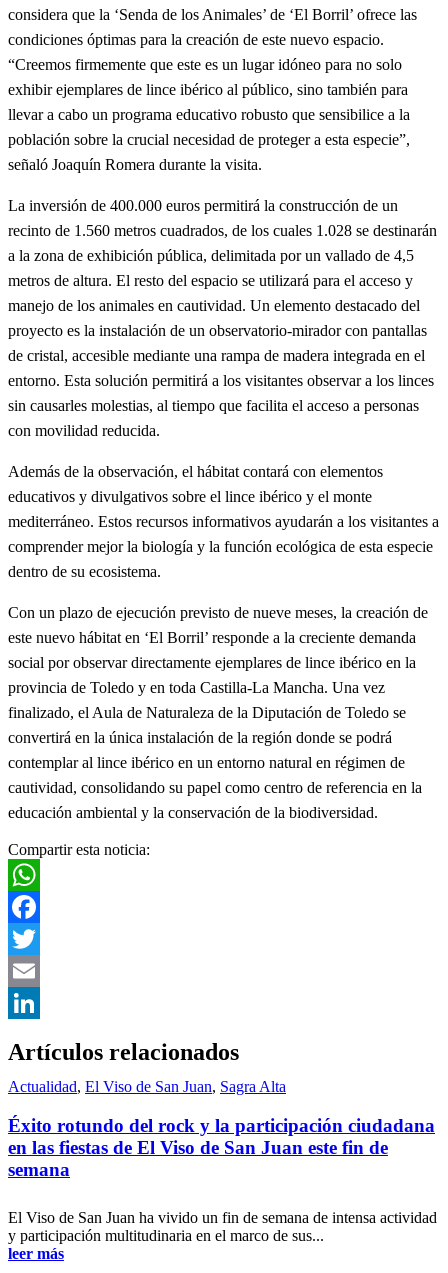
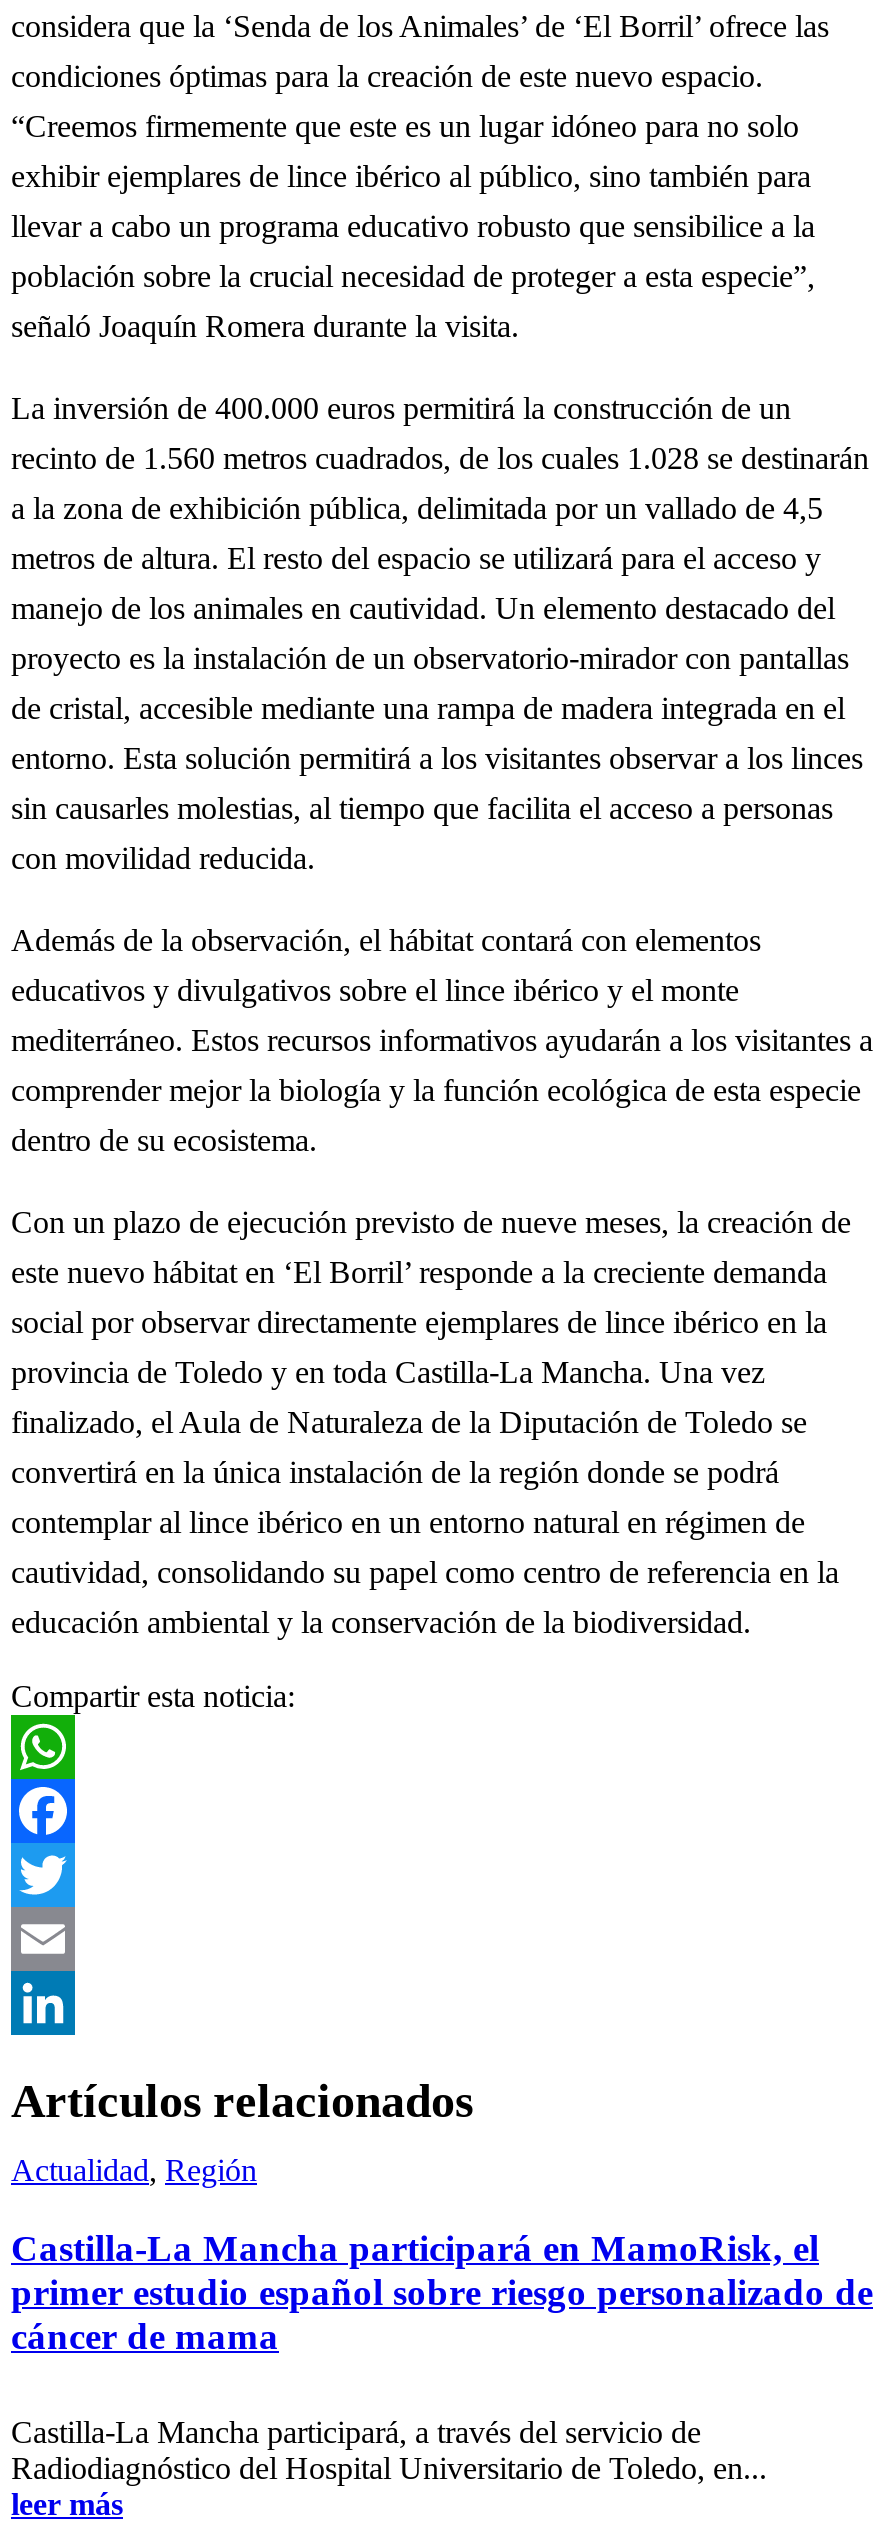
[8,1078,286,1095] Actualidad, El Viso de San Juan, Sagra Alta -> [11,2154,257,2188] Actualidad, Región
[8,1115,435,1180] Éxito rotundo del rock y la participación ciudadana | en las fiestas de El Viso de San Juan este fin de | semana -> [11,2227,873,2357] Castilla-La Mancha participará en MamoRisk, el | primer estudio español sobre riesgo personalizado de | cáncer de mama
[8,1209,437,1244] El Viso de San Juan ha vivido un fin de semana de intensa actividad | y participación multitudinaria en el marco de sus... -> [11,2415,767,2485] Castilla-La Mancha participará, a través del servicio de | Radiodiagnóstico del Hospital Universitario de Toledo, en...

